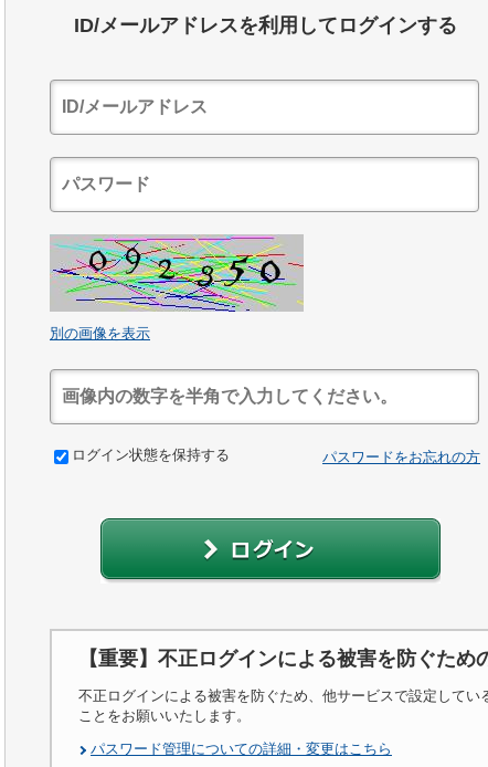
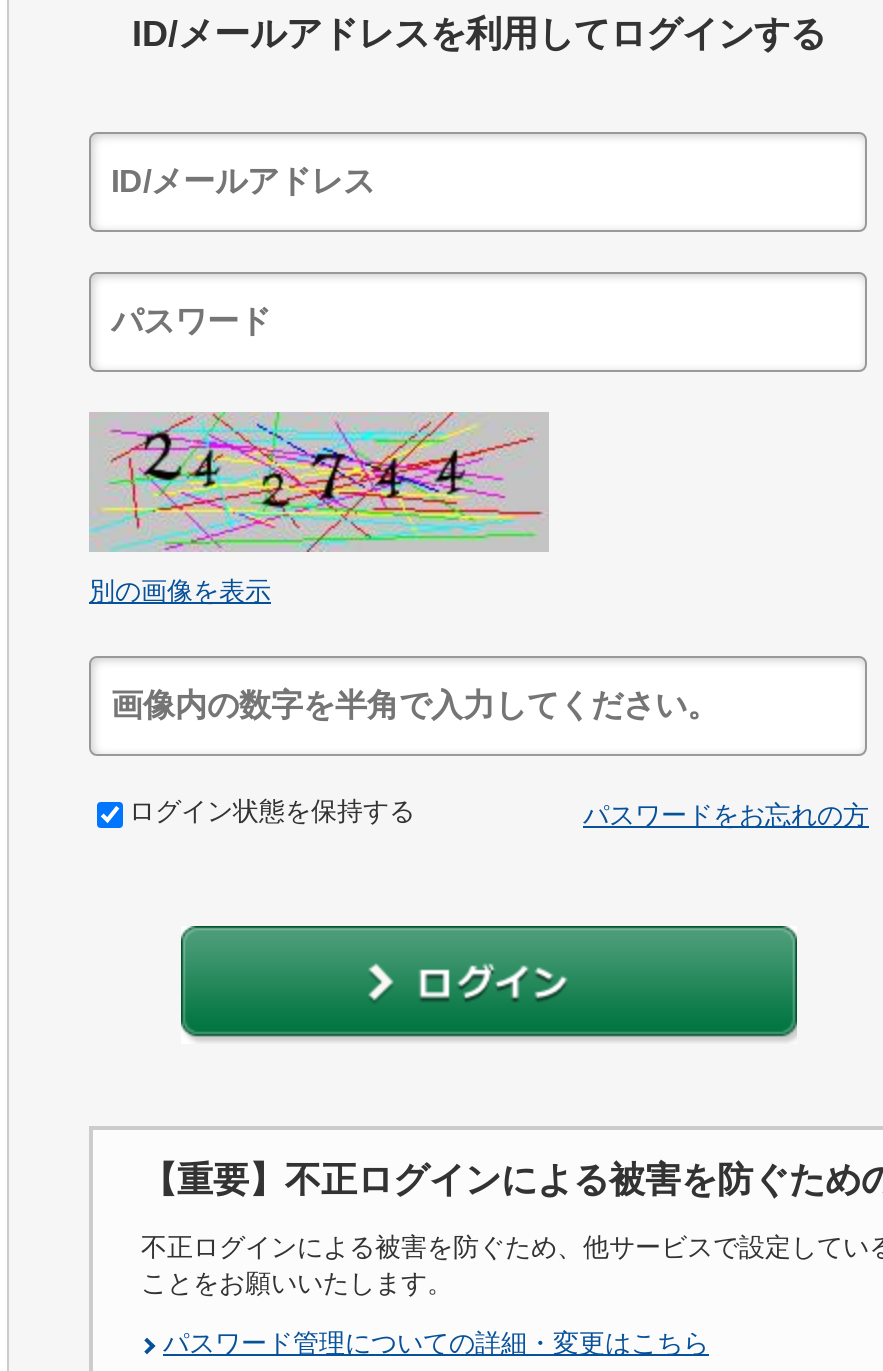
[53,235,304,312] [image] -> [91,412,545,552] [image]

